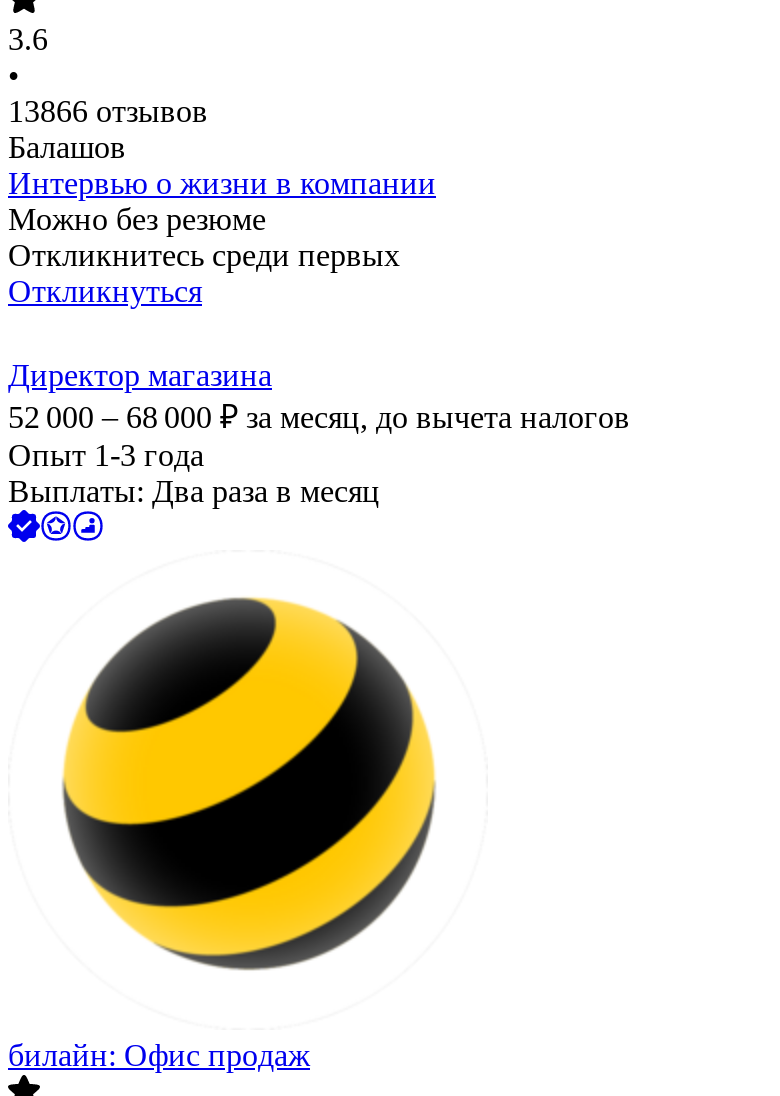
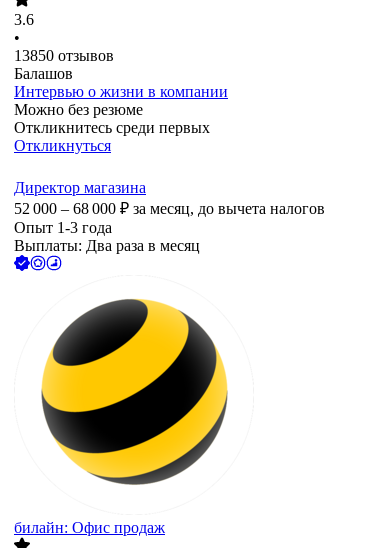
[8,95,208,129] 13866 отзывов -> [14,47,114,64] 13850 отзывов

